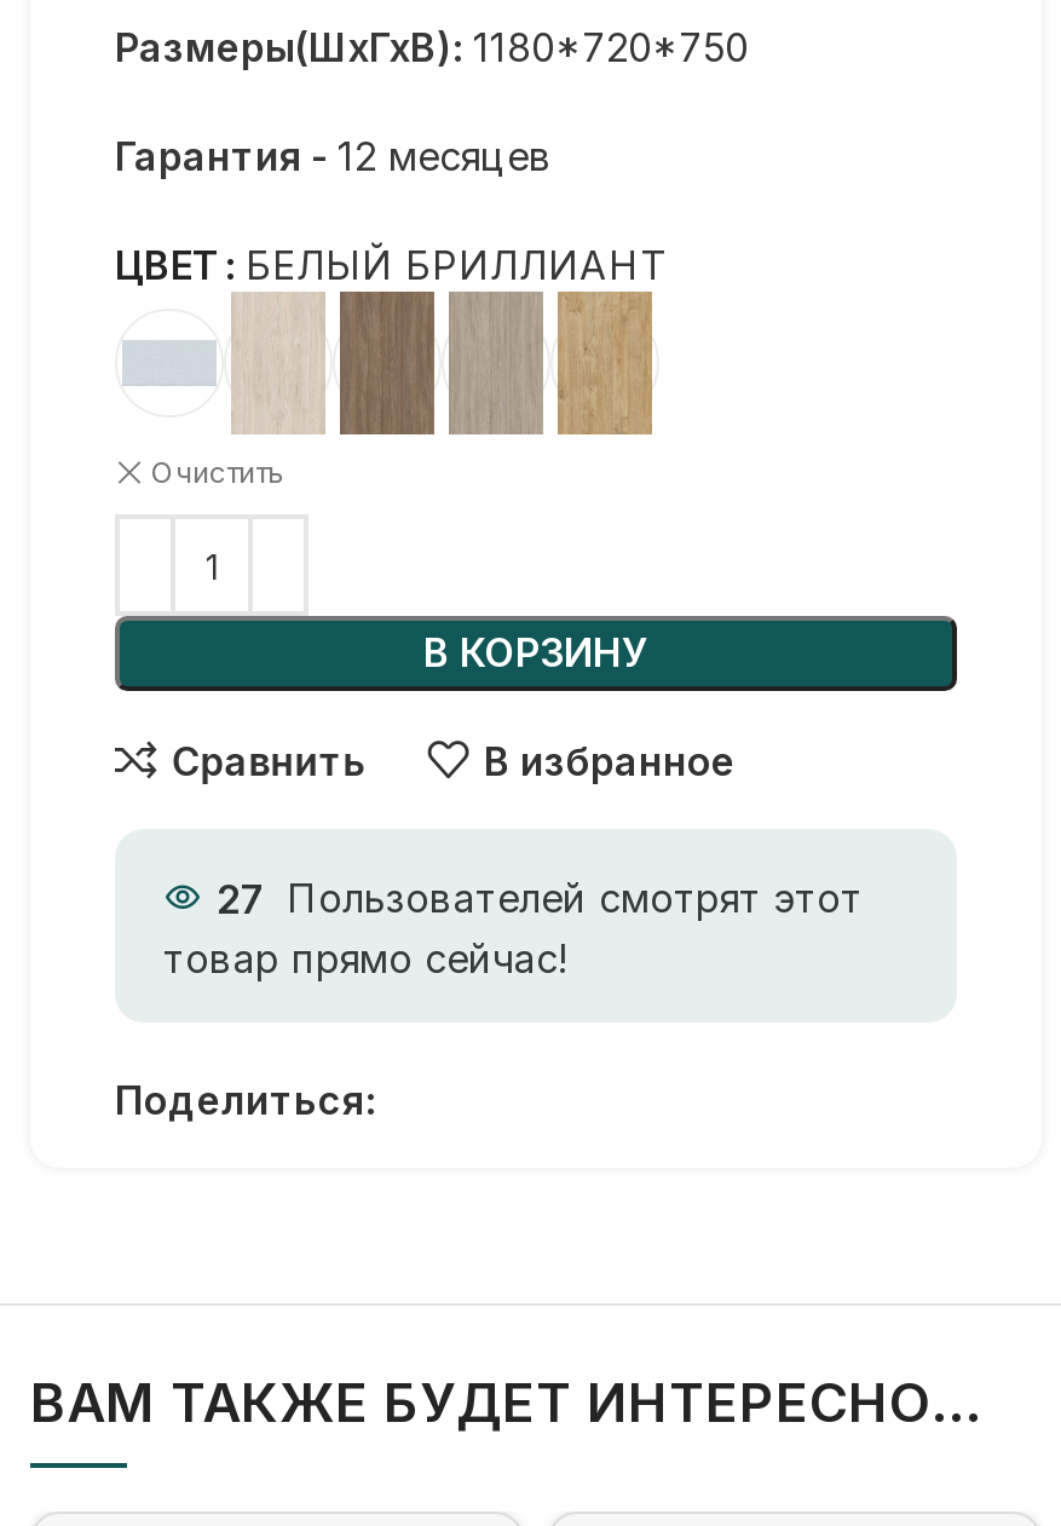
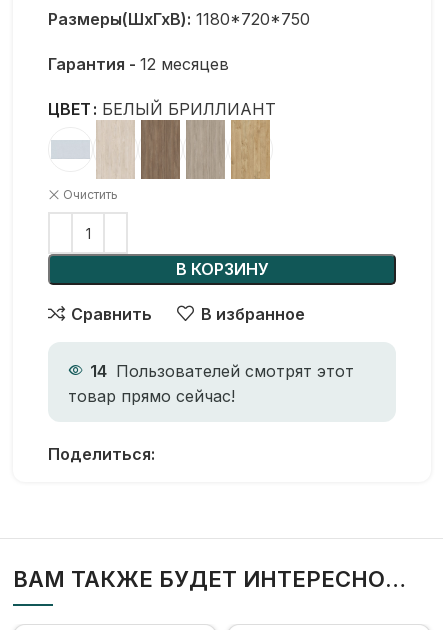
[217,874,863,922] 27 Пользователей смотрят этот -> [90,361,354,381] 14 Пользователей смотрят этот

